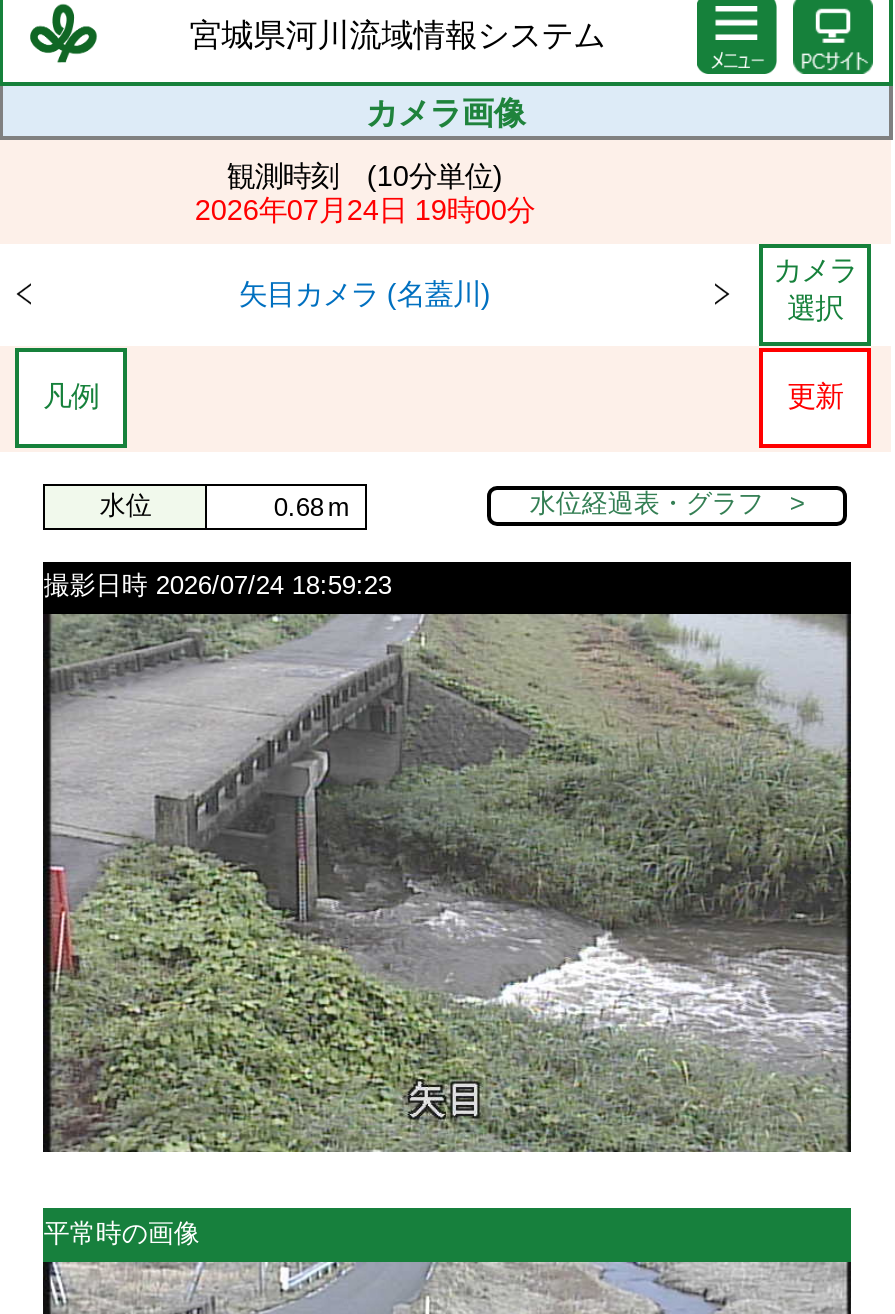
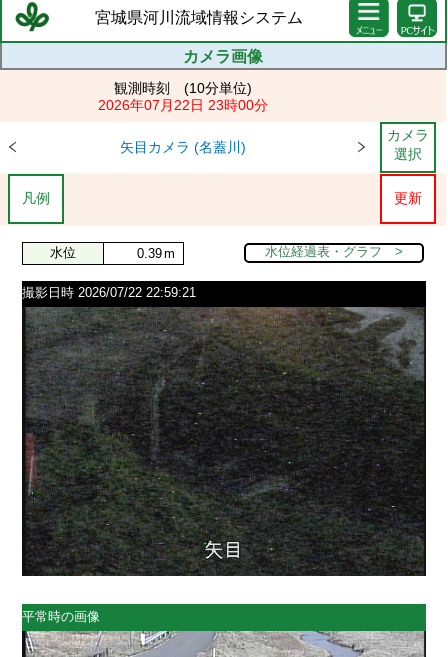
[195,194,535,226] 2026年07月24日 19時00分 -> [98,97,268,113] 2026年07月22日 23時00分
[274,491,350,521] 0.68 m -> [137,245,175,260] 0.39 m
[44,571,392,601] 撮影日時 2026/07/24 18:59:23 -> [22,285,196,300] 撮影日時 2026/07/22 22:59:21
[49,614,847,1154] [image] -> [26,307,425,577] [image]

